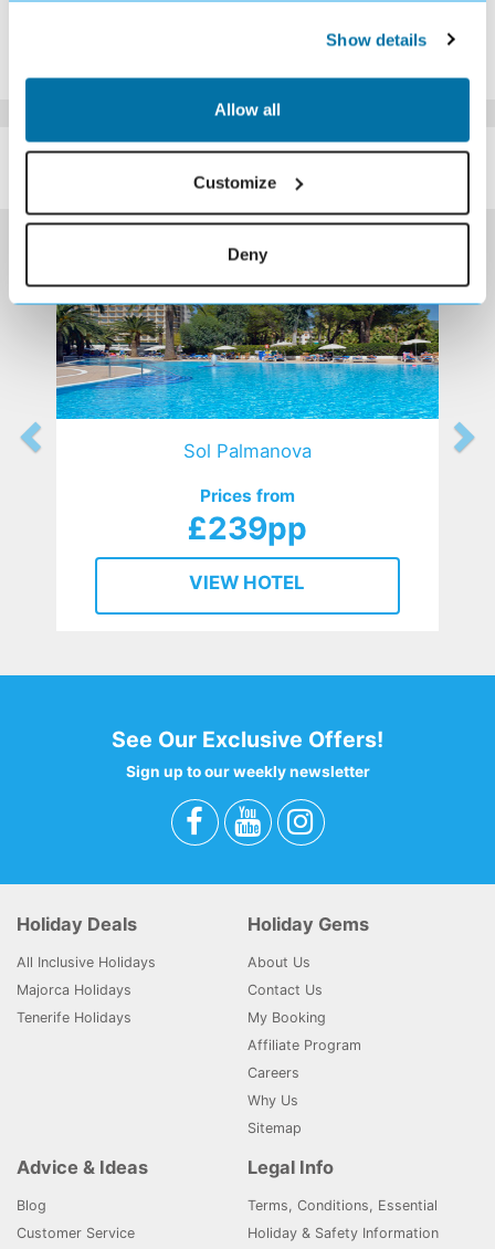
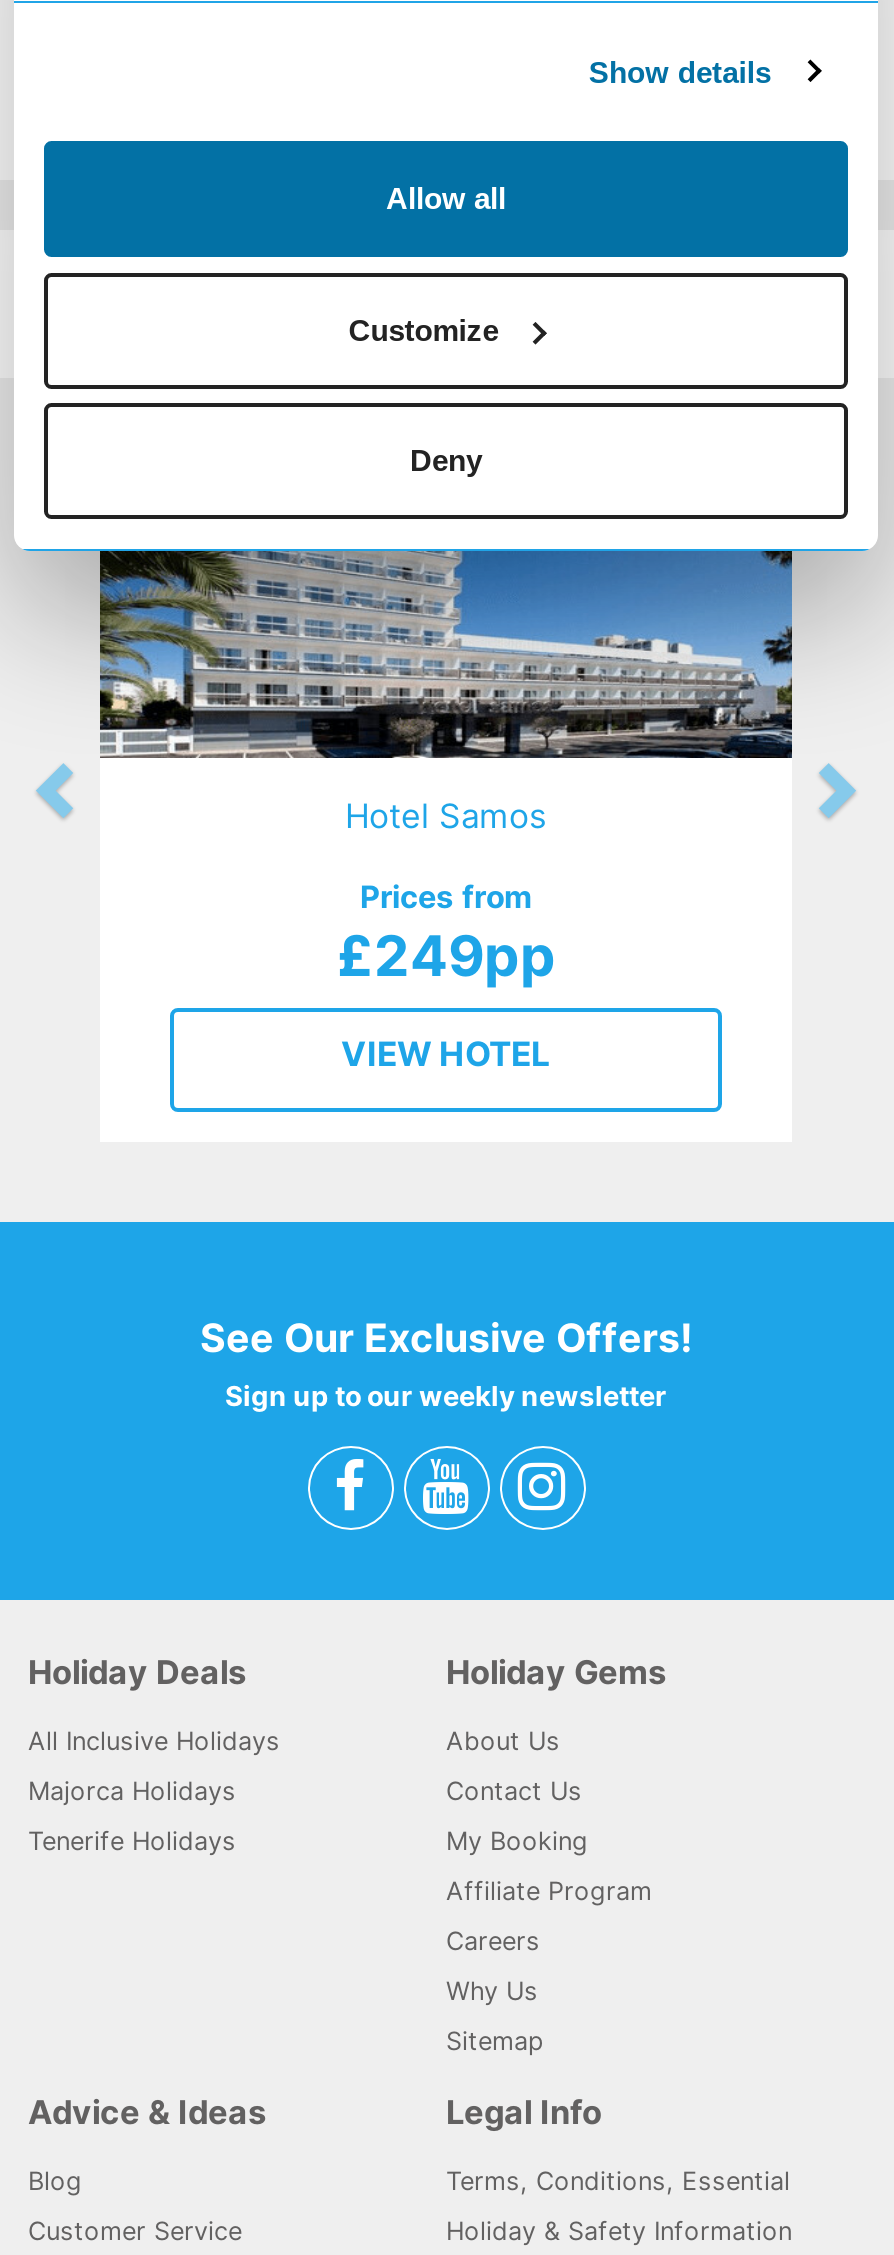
[55,304,440,462] [image] | Sol Palmanova -> [98,548,794,835] [image] | Hotel Samos
[187,509,308,547] £239pp -> [336,921,556,989] £249pp

